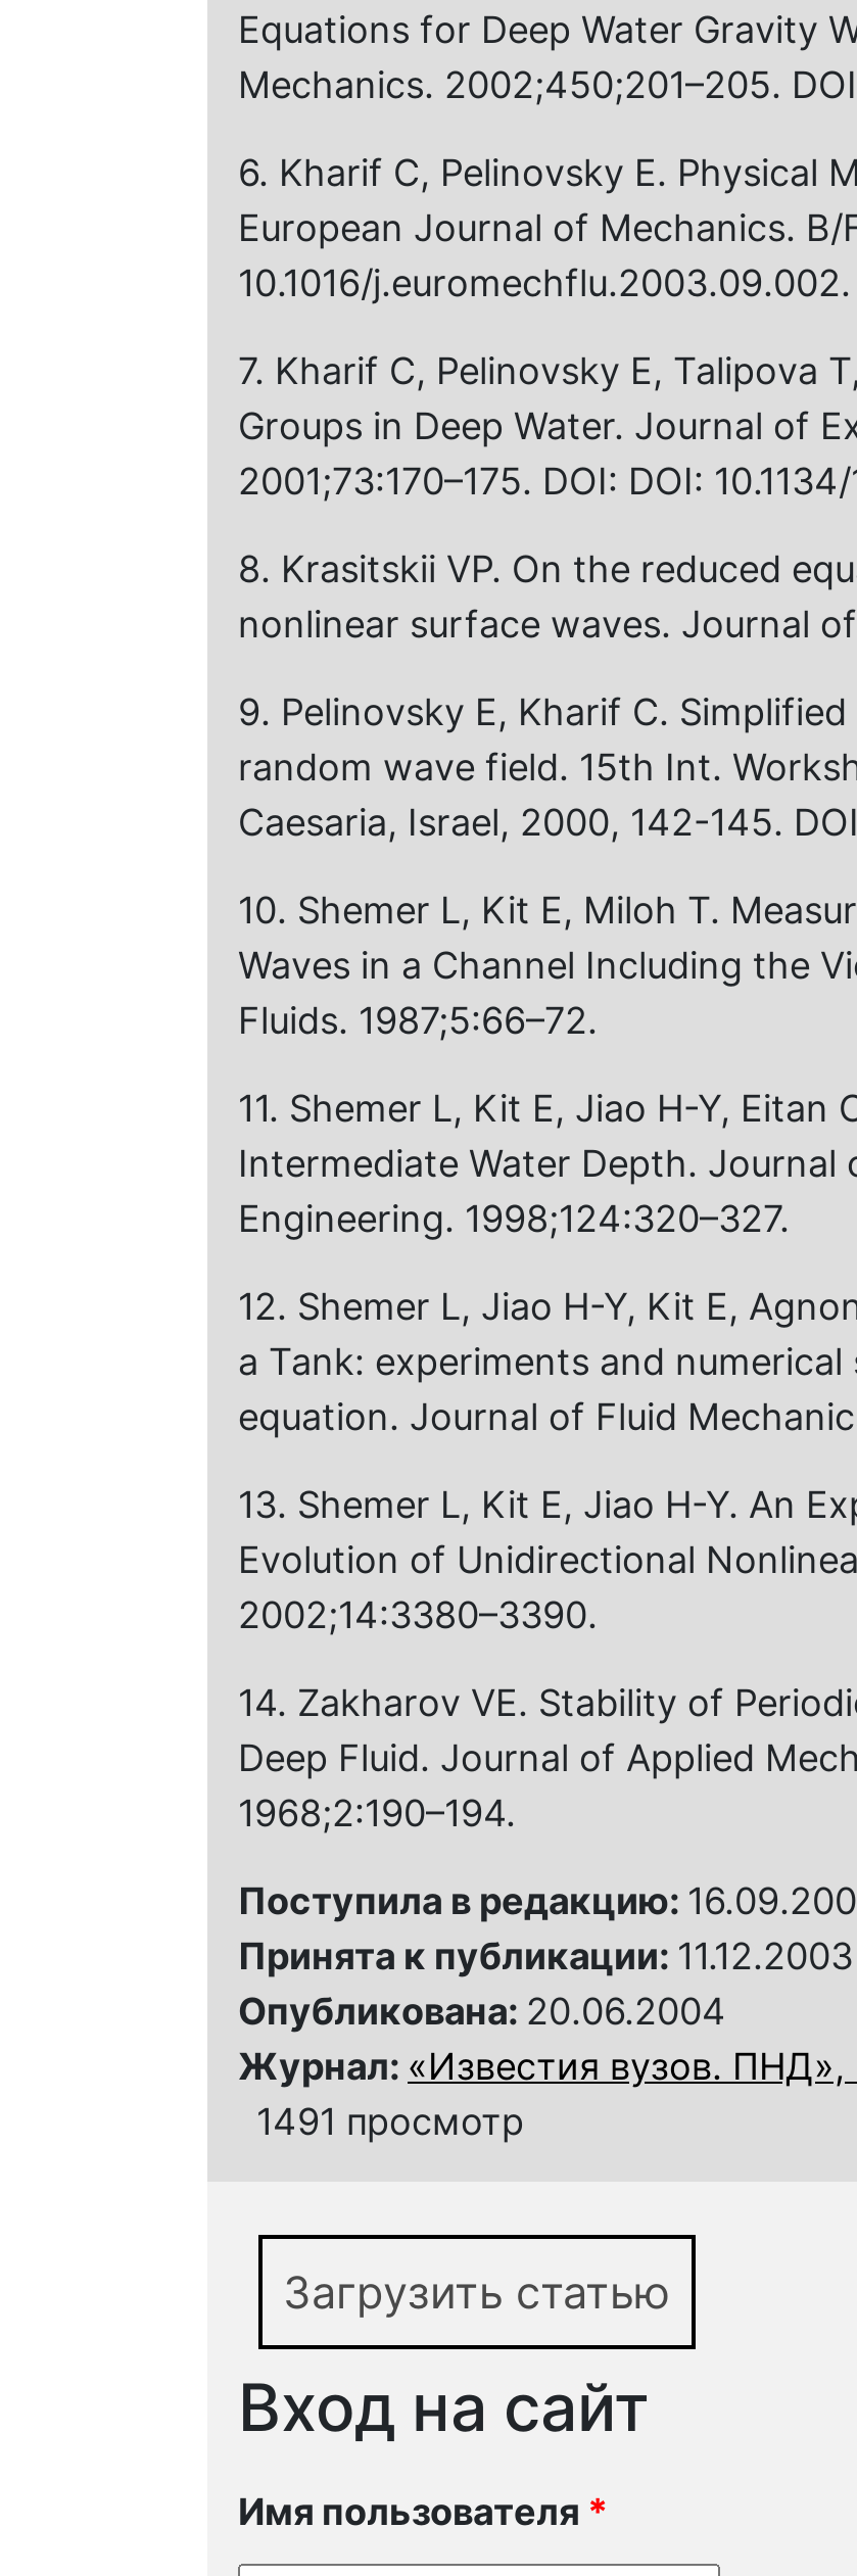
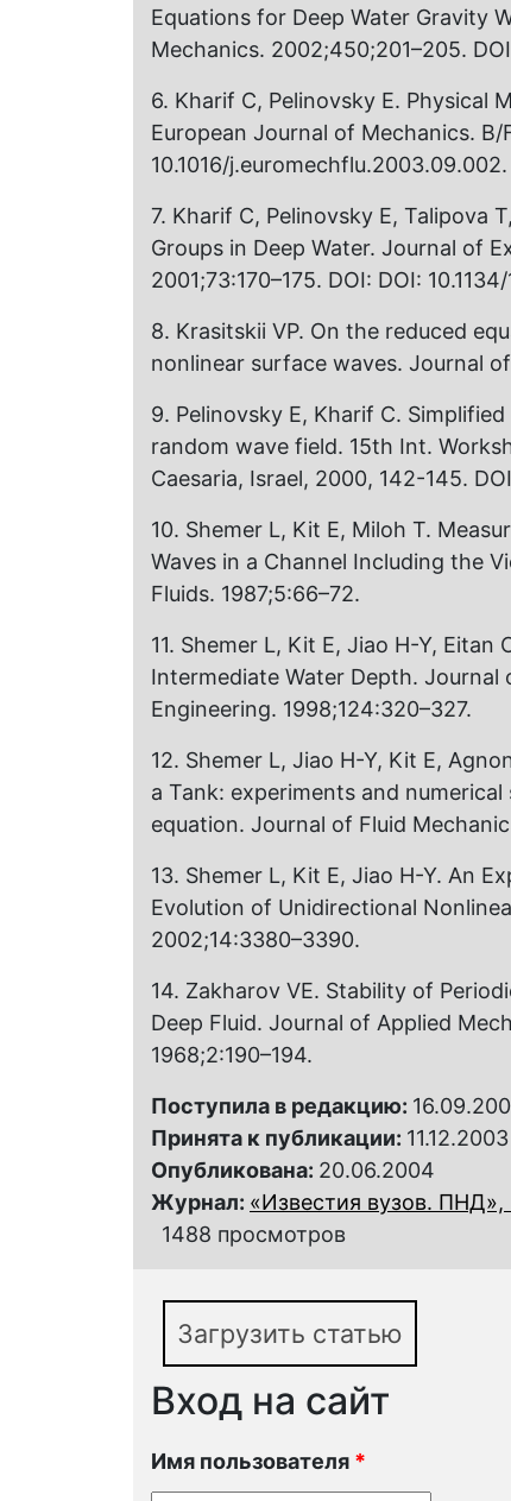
[256,2099,524,2142] 1491 просмотр -> [162,1221,346,1246] 1488 просмотров

